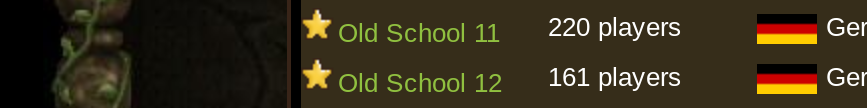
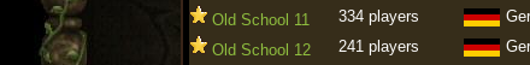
[338,12,682,48] Old School 11 220 players -> [211,7,419,29] Old School 11 334 players
[338,62,682,98] Old School 12 161 players -> [211,37,419,59] Old School 12 241 players

